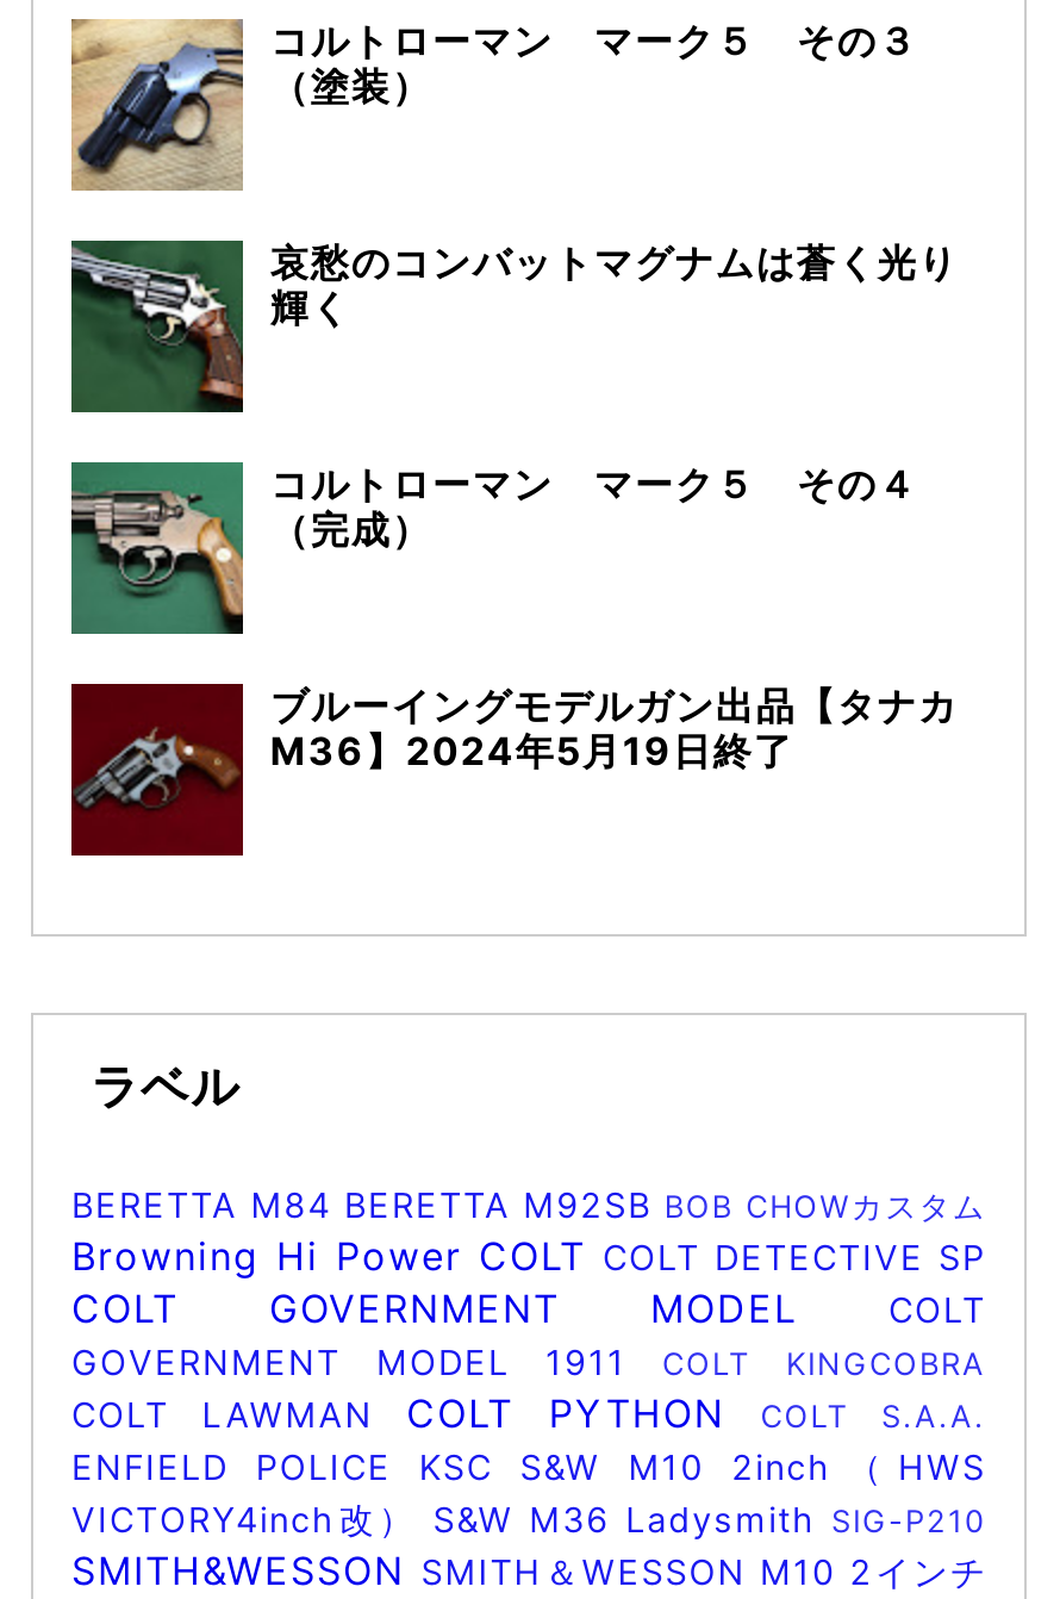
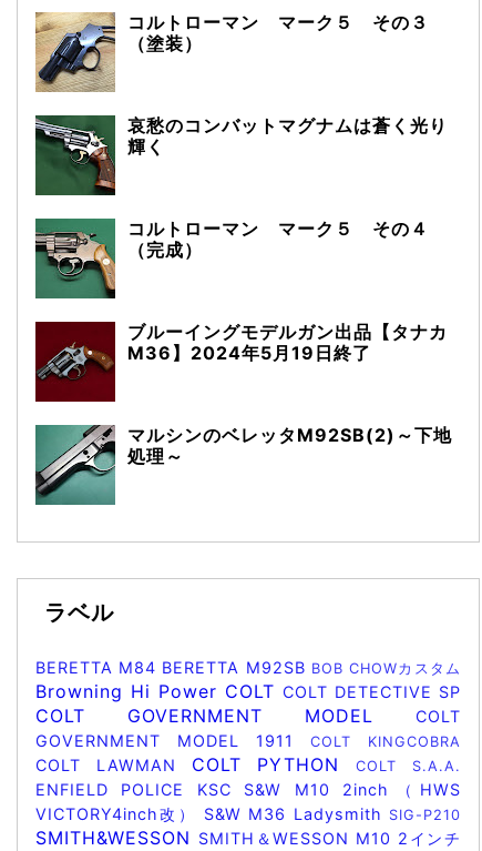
none -> [34,424,453,506] [image] | マルシンのベレッタM92SB(2)～下地 | 処理～

